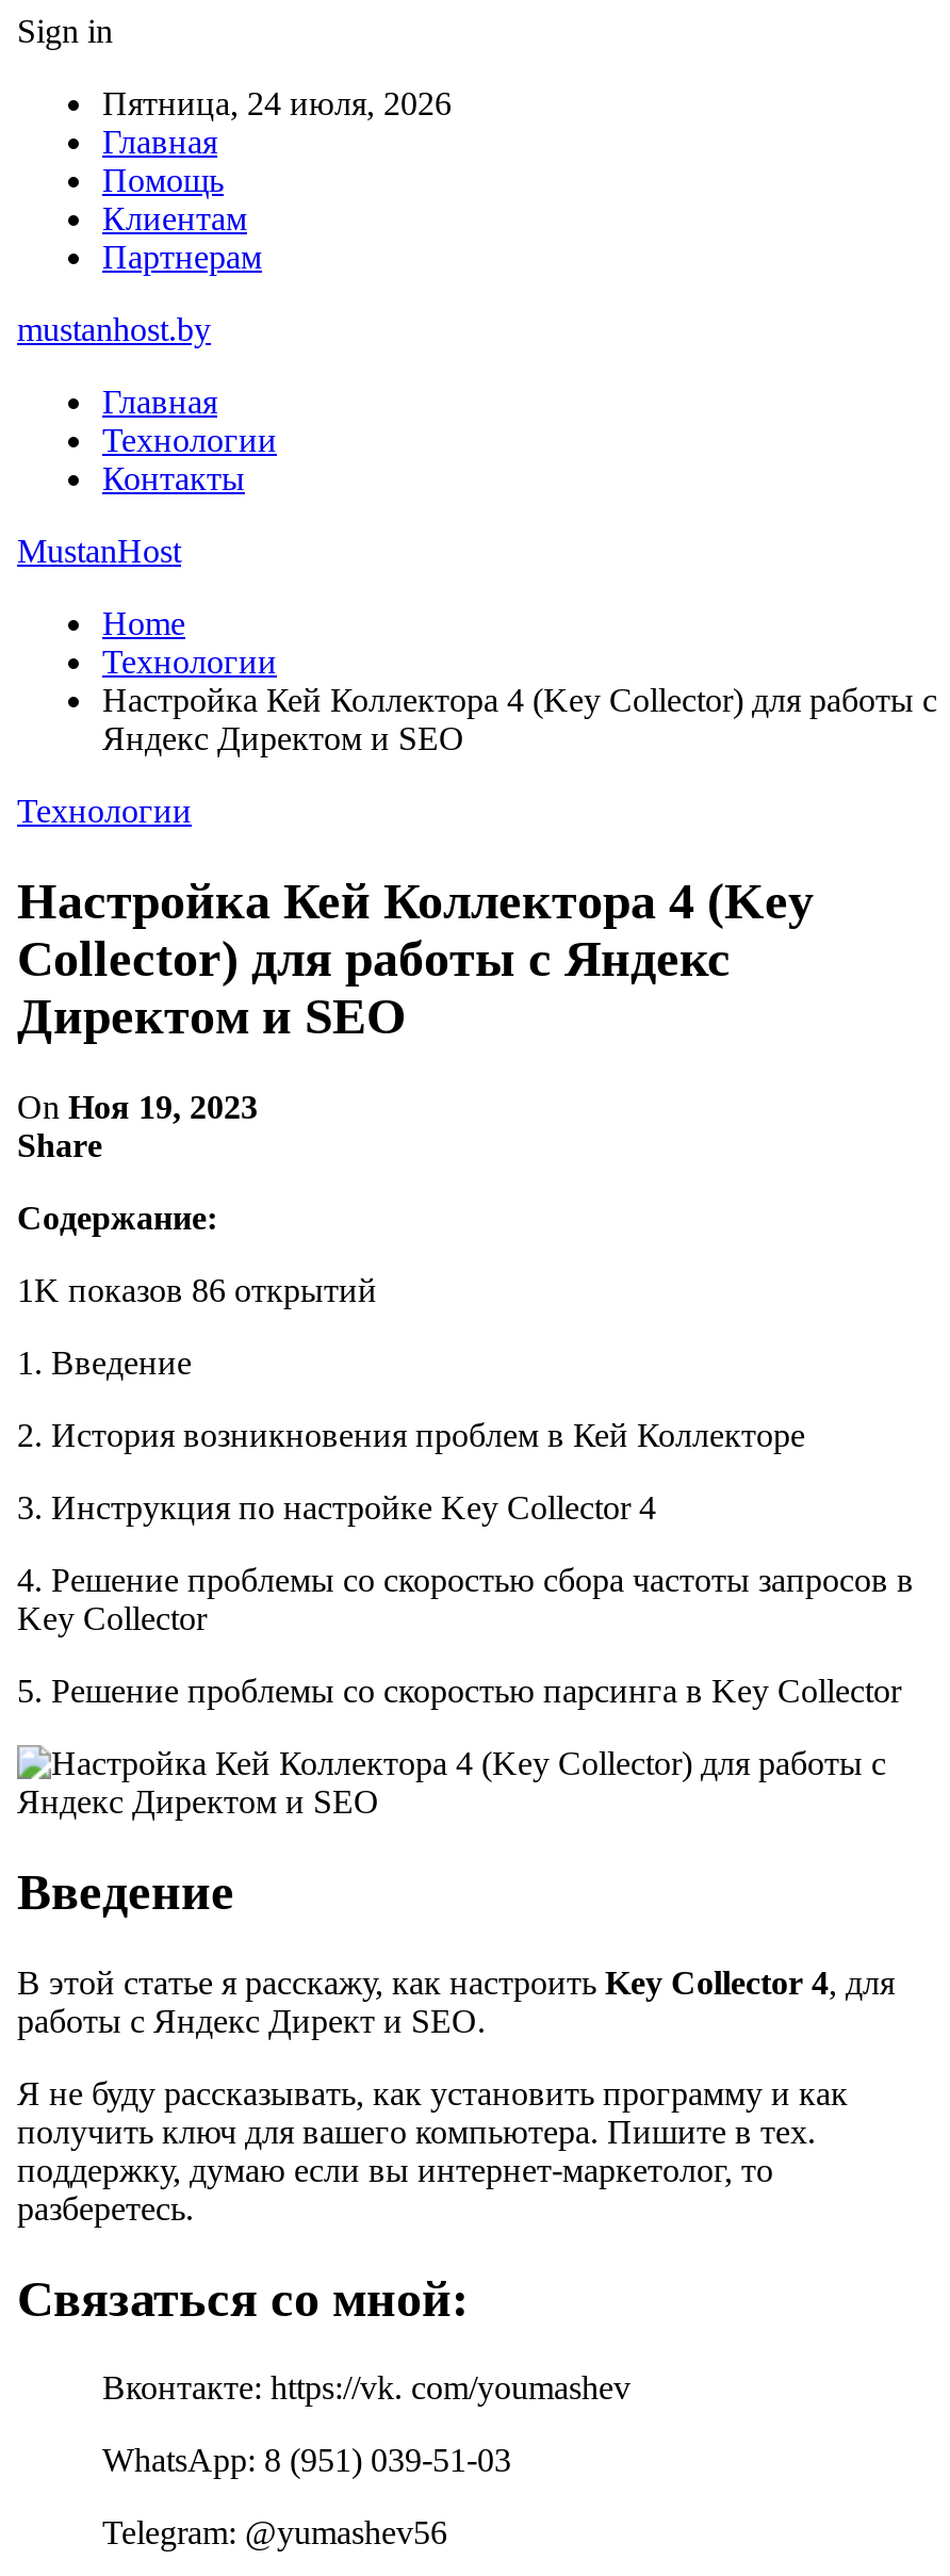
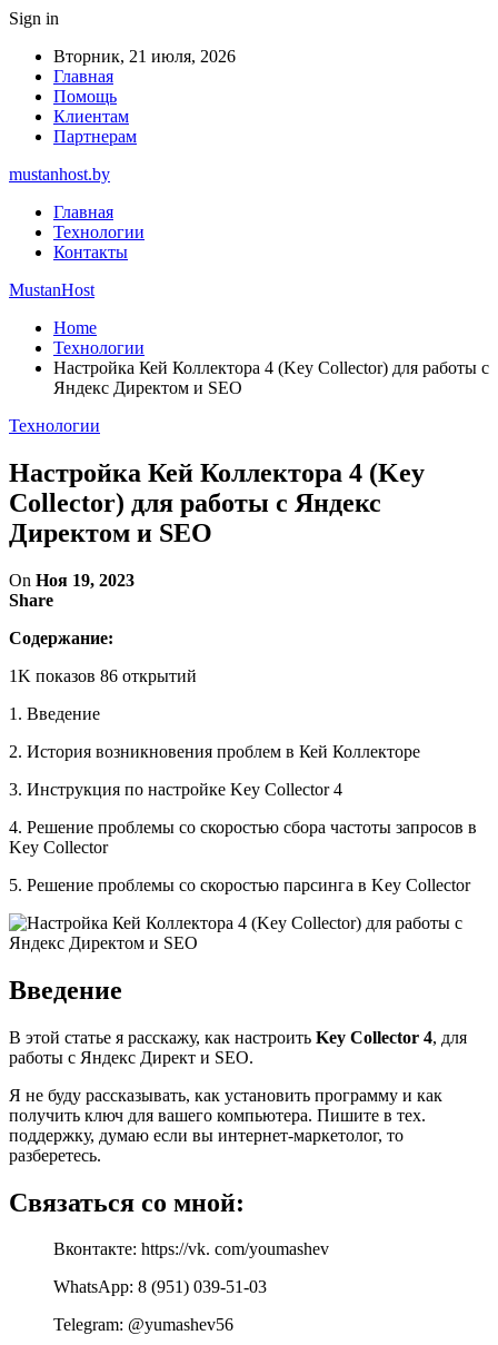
[102,85,452,121] Пятница, 24 июля, 2026 -> [53,47,236,66] Вторник, 21 июля, 2026

